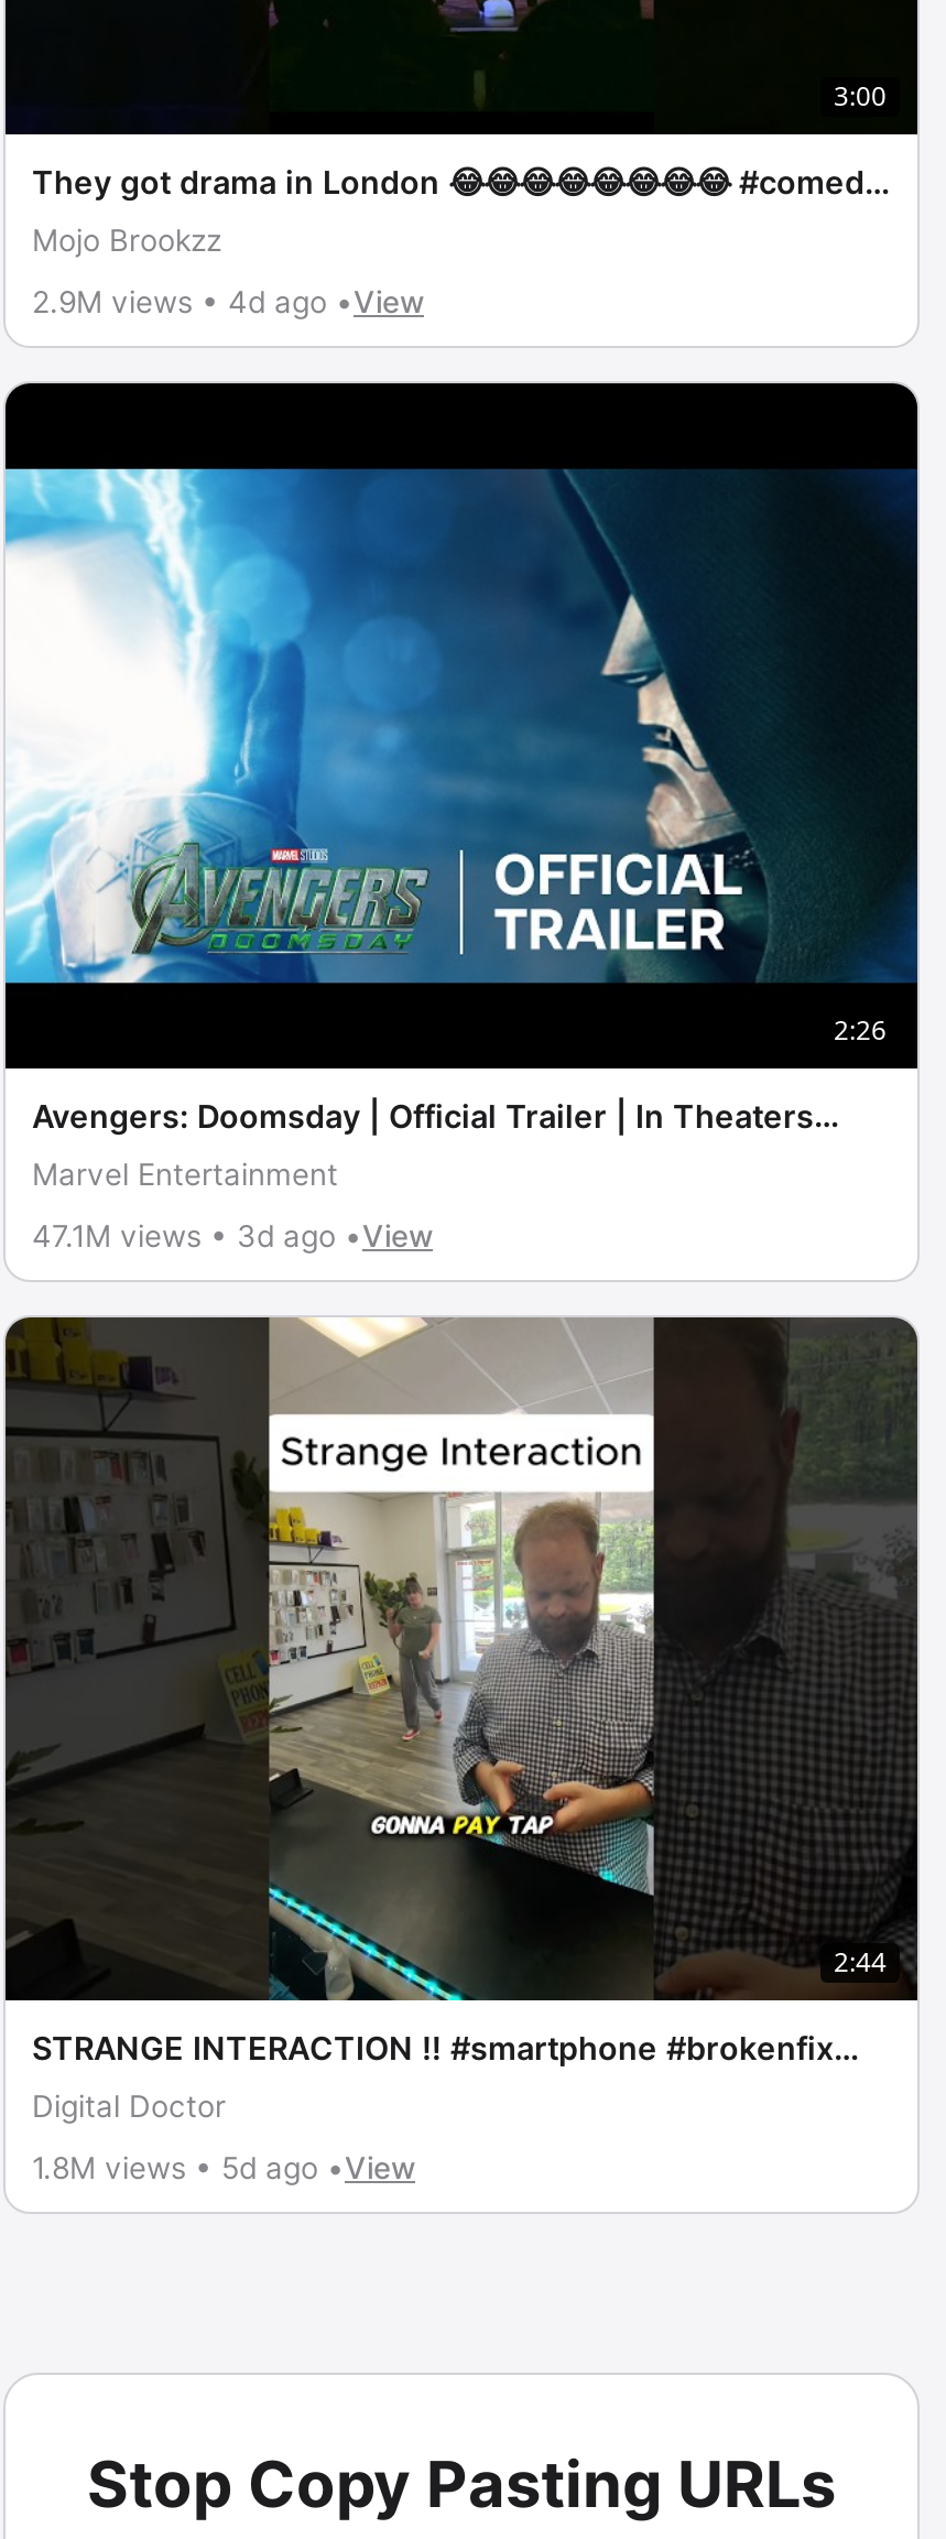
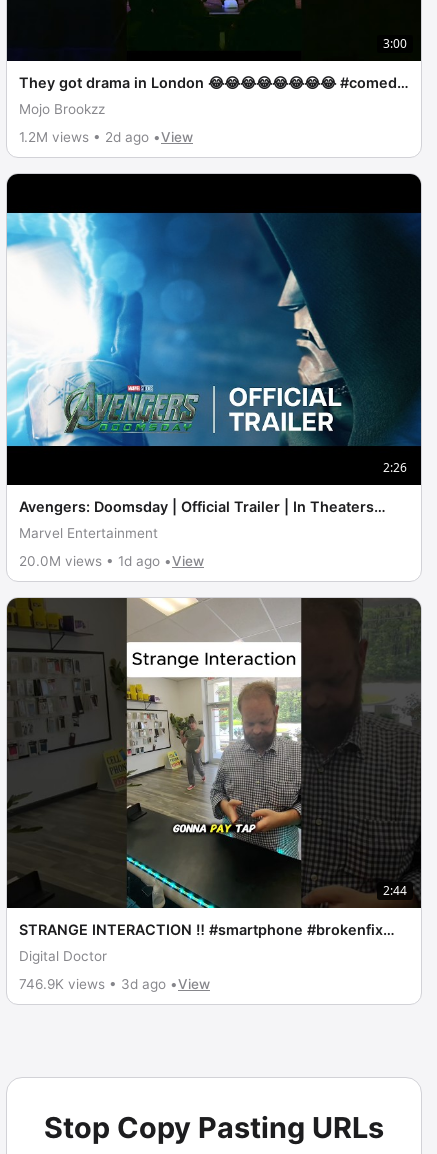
[32,284,424,319] 2.9M views • 4d ago •View -> [19,129,193,145] 1.2M views • 2d ago •View
[32,1217,433,1252] 47.1M views • 3d ago •View -> [19,552,204,568] 20.0M views • 1d ago •View
[32,2150,415,2185] 1.8M views • 5d ago •View -> [19,976,210,992] 746.9K views • 3d ago •View

